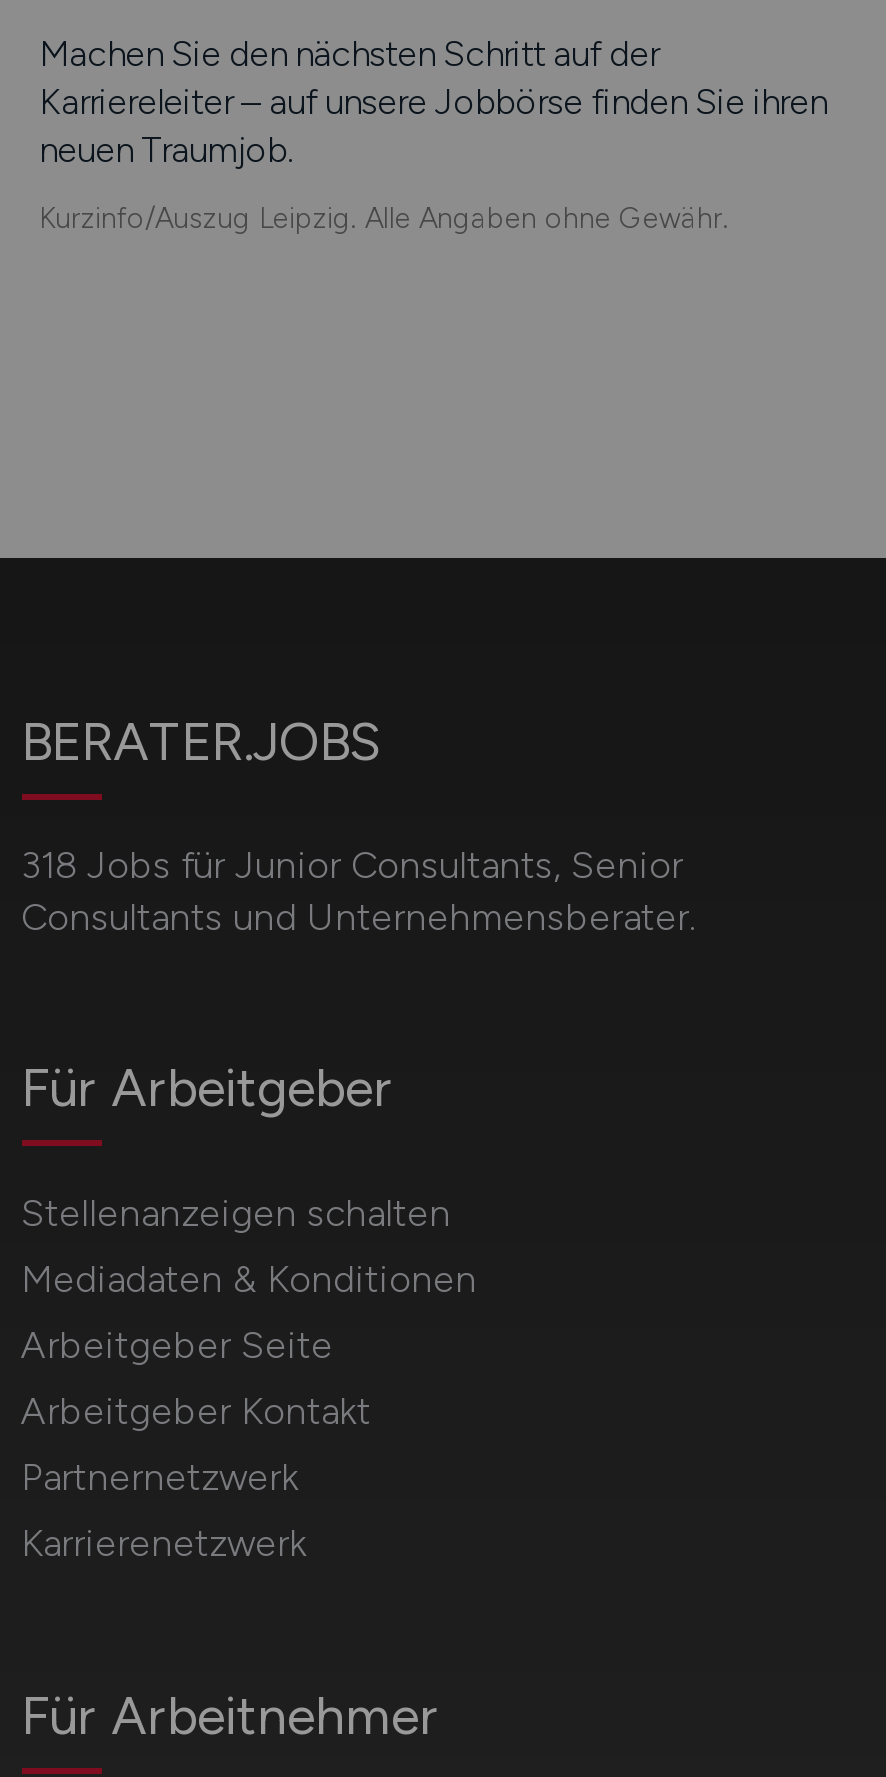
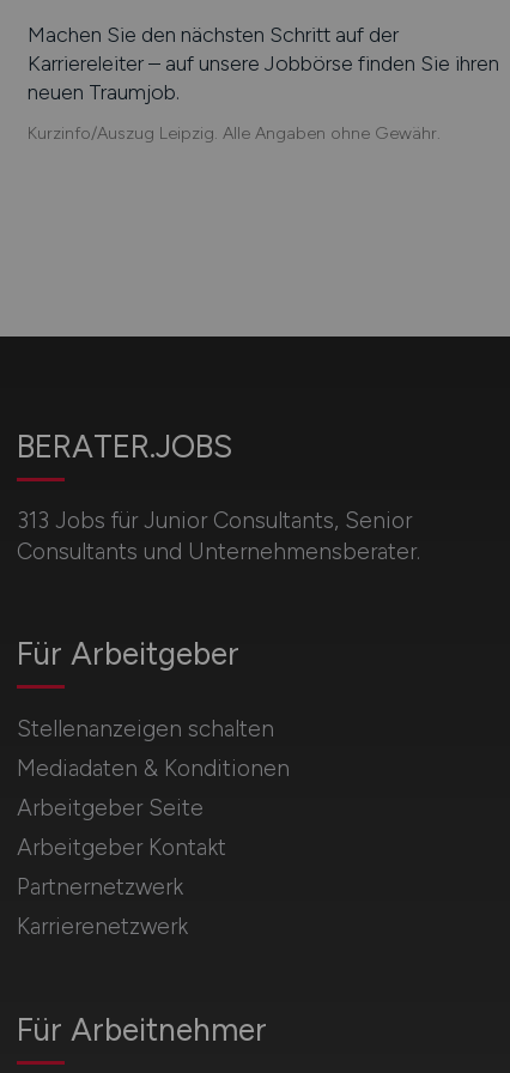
[21,843,683,889] 318 Jobs für Junior Consultants, Senior -> [16,507,411,535] 313 Jobs für Junior Consultants, Senior

